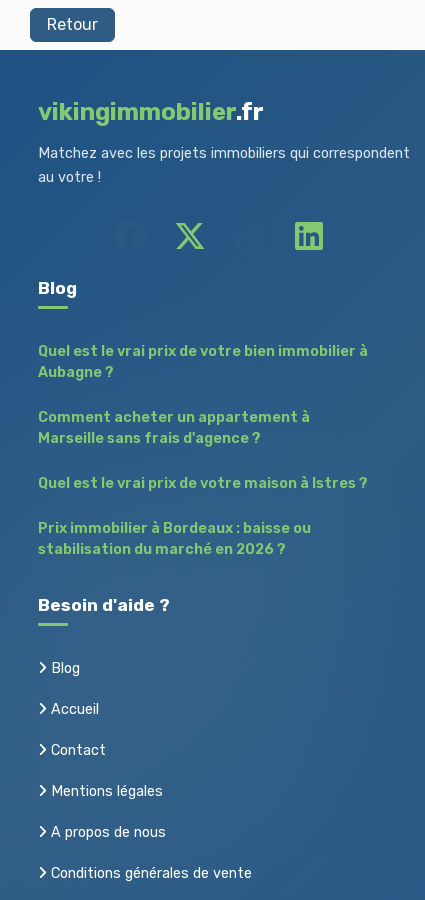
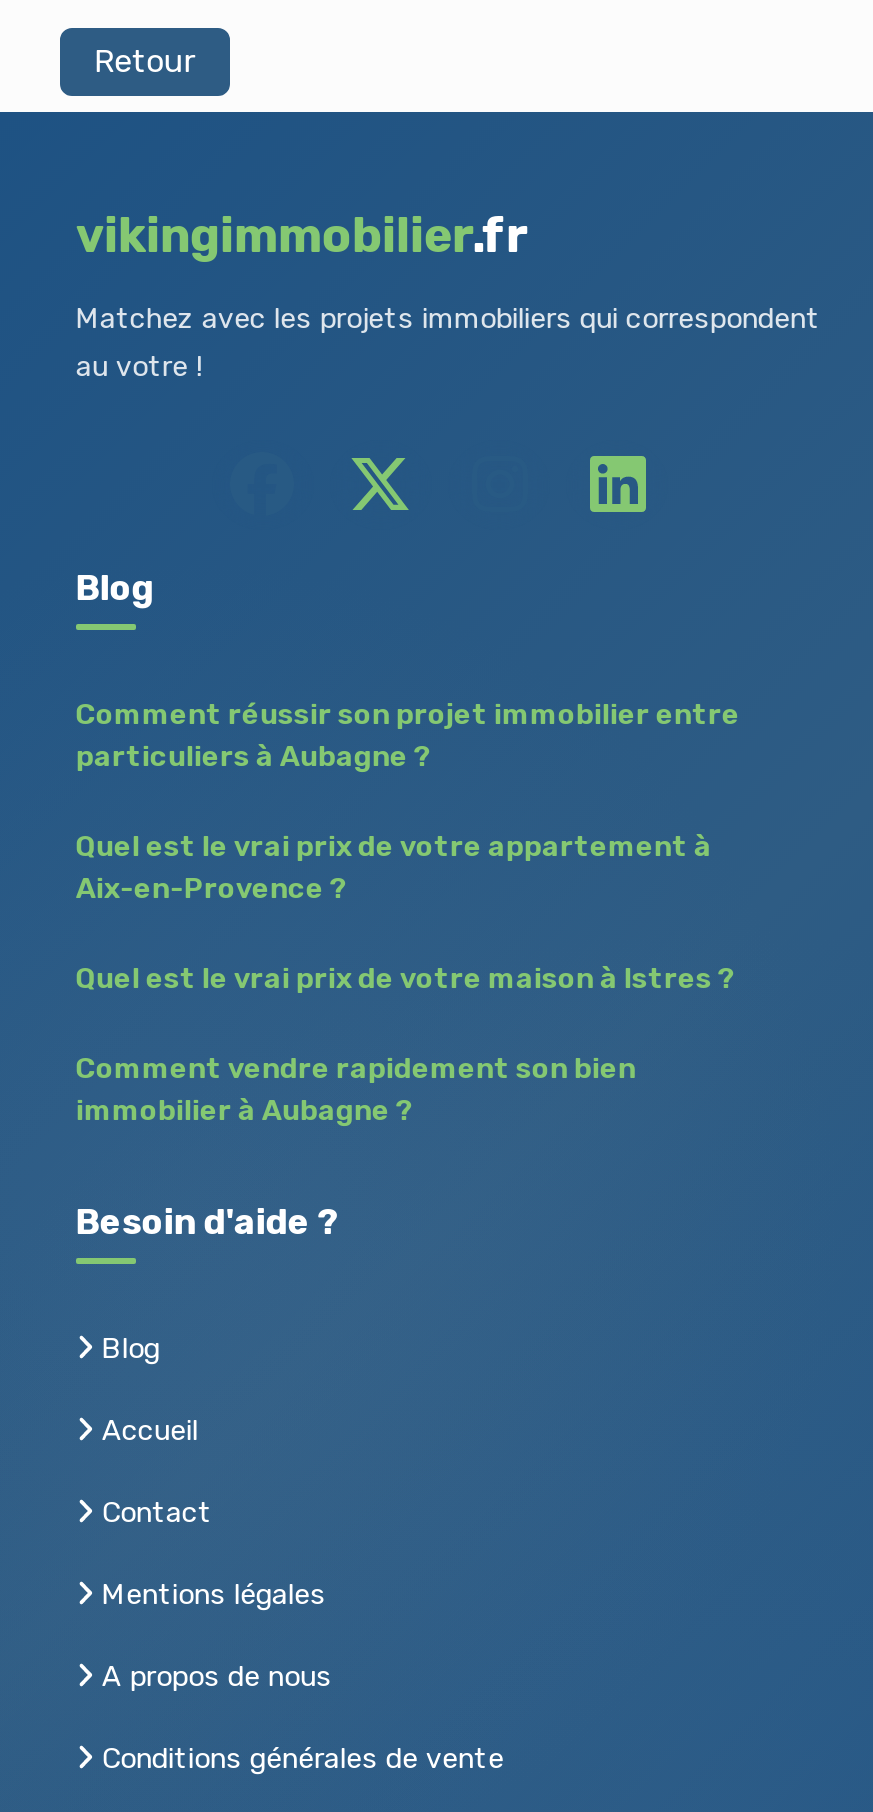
[38,343,368,381] Quel est le vrai prix de votre bien immobilier à | Aubagne ? -> [76,698,740,774] Comment réussir son projet immobilier entre | particuliers à Aubagne ?
[38,409,310,447] Comment acheter un appartement à | Marseille sans frais d'agence ? -> [76,830,712,906] Quel est le vrai prix de votre appartement à | Aix-en-Provence ?
[38,520,311,558] Prix immobilier à Bordeaux : baisse ou | stabilisation du marché en 2026 ? -> [76,1052,636,1128] Comment vendre rapidement son bien | immobilier à Aubagne ?

